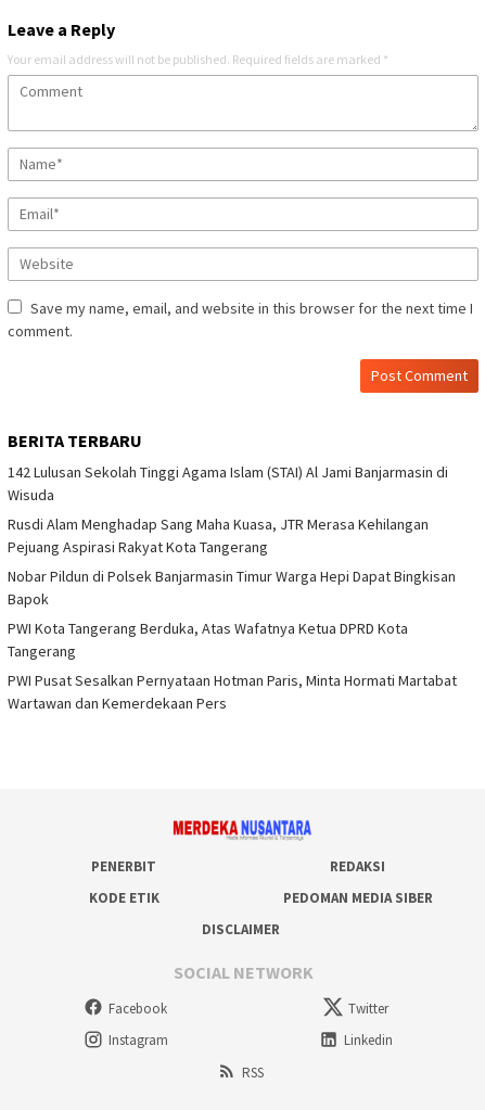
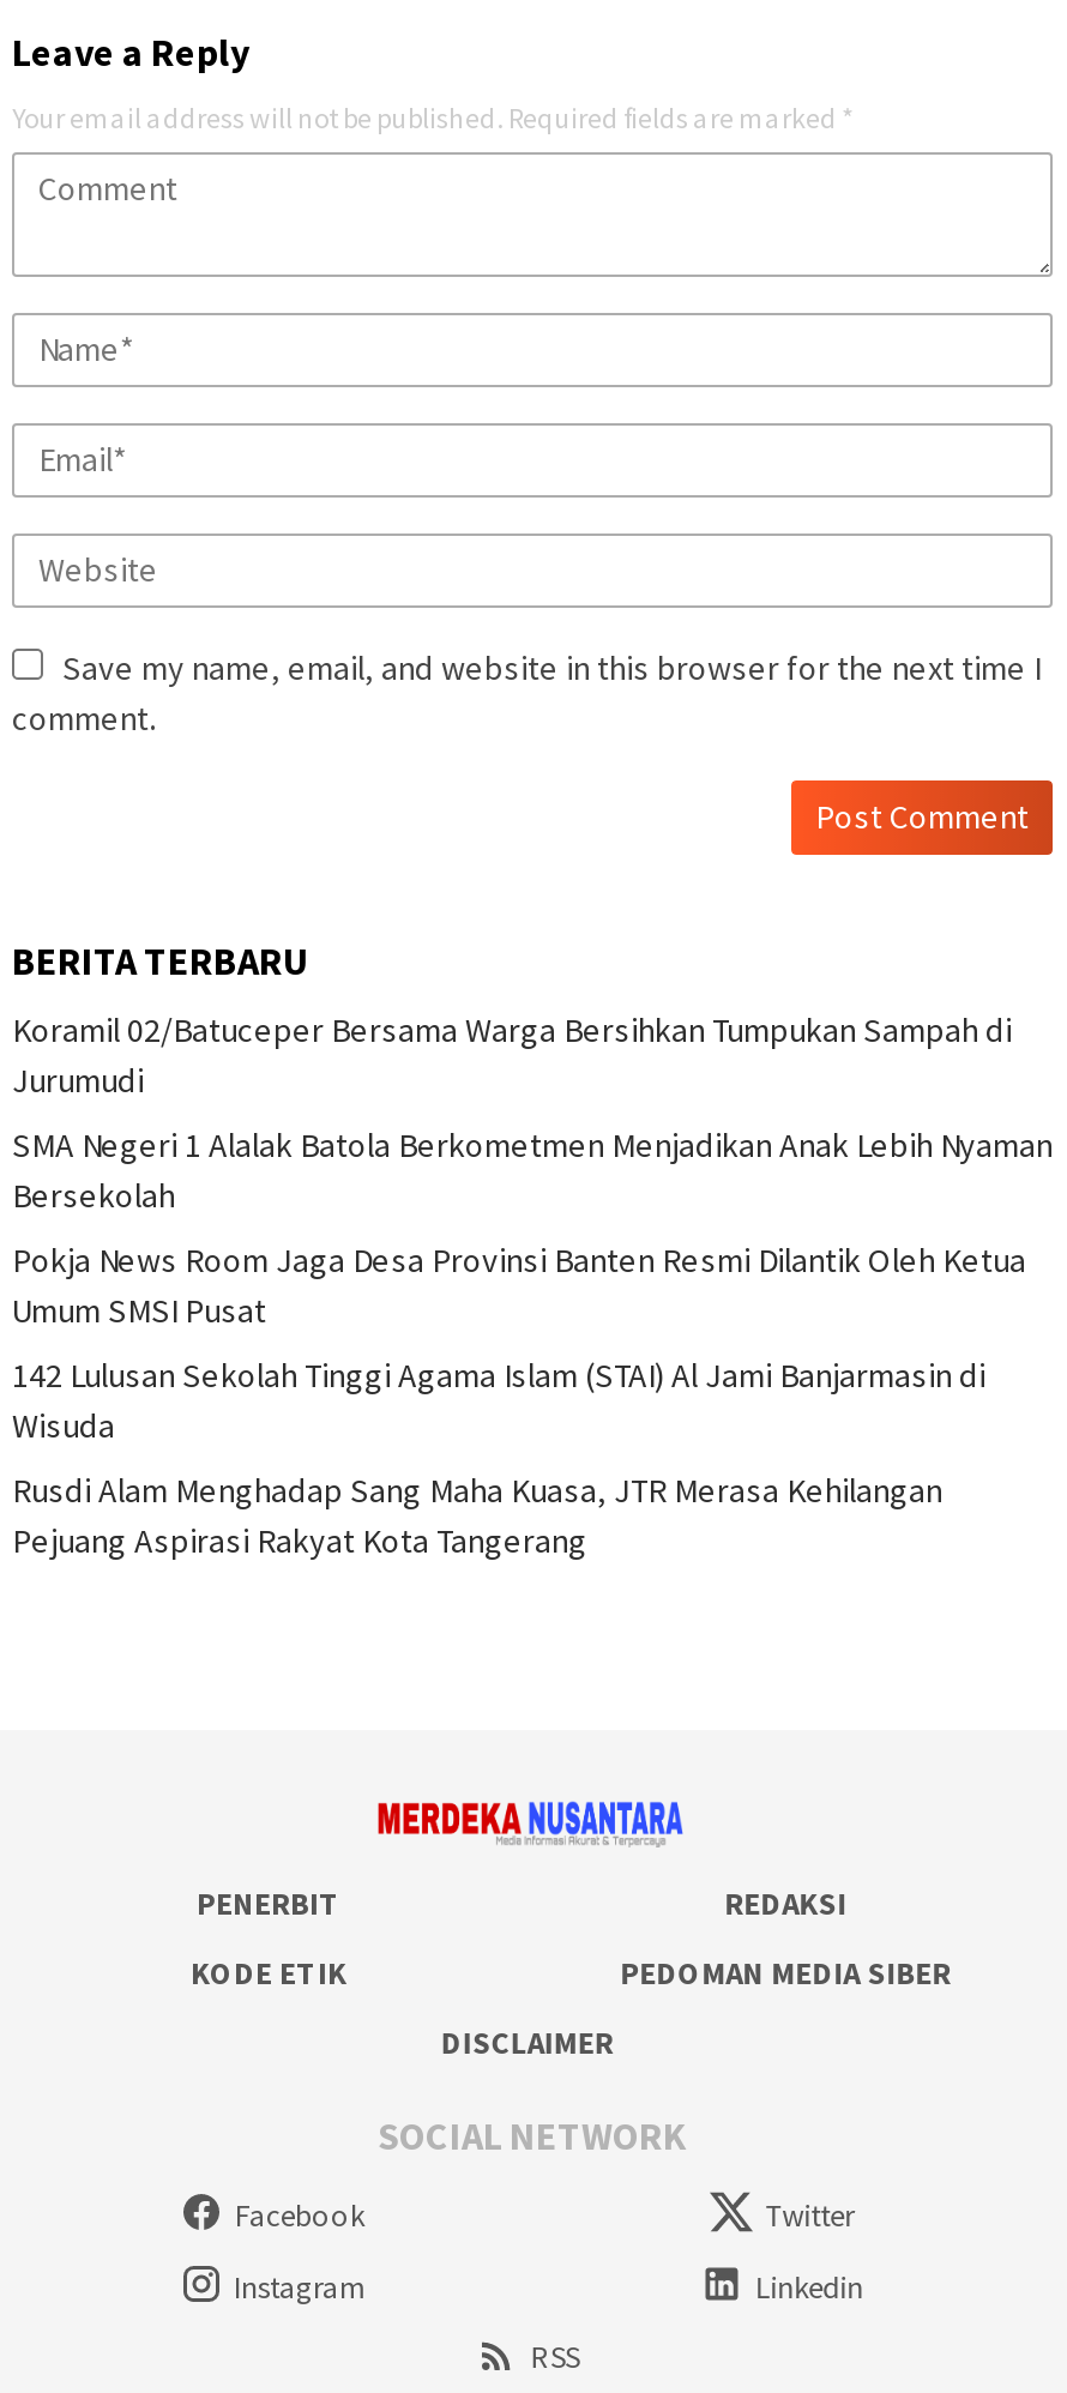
none -> [12,1007,1053,1331] Koramil 02/Batuceper Bersama Warga Bersihkan Tumpukan Sampah di | Jurumudi | SMA Negeri 1 Alalak Batola Berkometmen Menjadikan Anak Lebih Nyaman | Bersekolah | Pokja News Room Jaga Desa Provinsi Banten Resmi Dilantik Oleh Ketua | Umum SMSI Pusat
moved [8,462,448,556] -> [12,1353,985,1561]: 142 Lulusan Sekolah Tinggi Agama Islam (STAI) Al Jami Banjarmasin di | Wisuda | Rusdi Alam Menghadap Sang Maha Kuasa, JTR Merasa Kehilangan | Pejuang Aspirasi Rakyat Kota Tangerang
[8,566,457,712] Nobar Pildun di Polsek Banjarmasin Timur Warga Hepi Dapat Bingkisan | Bapok | PWI Kota Tangerang Berduka, Atas Wafatnya Ketua DPRD Kota | Tangerang | PWI Pusat Sesalkan Pernyataan Hotman Paris, Minta Hormati Martabat | Wartawan dan Kemerdekaan Pers -> none

